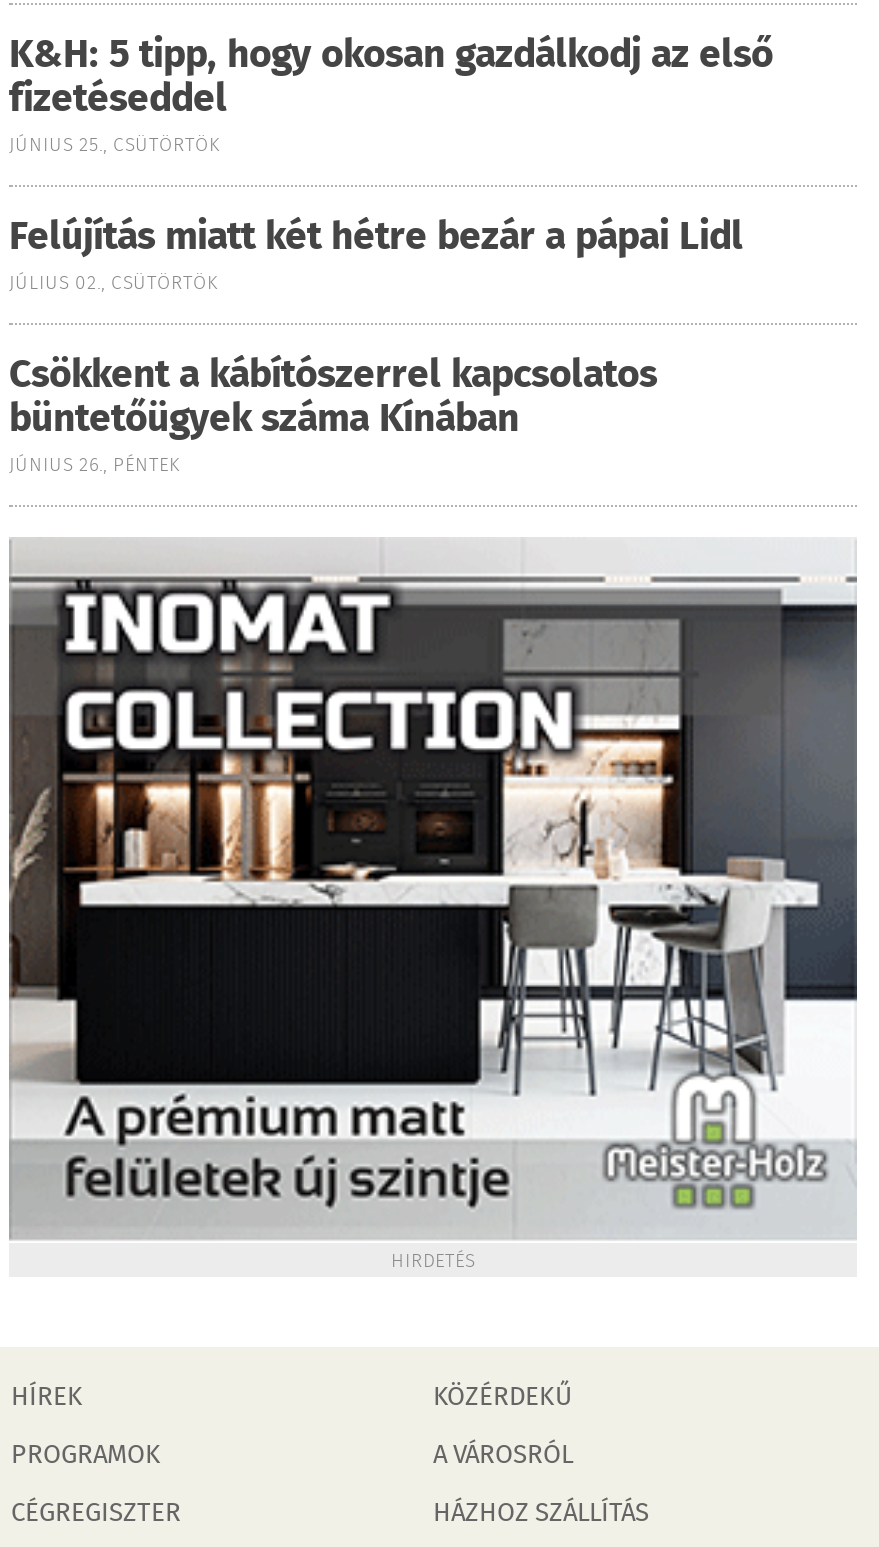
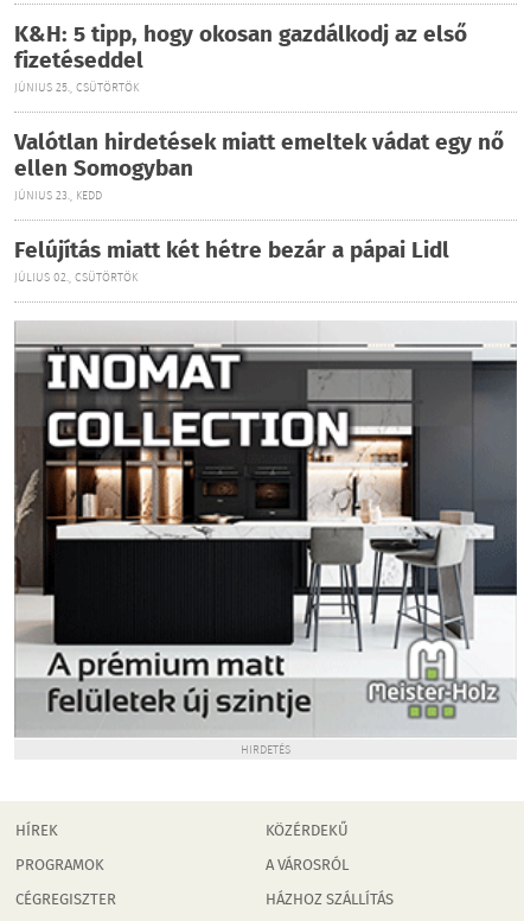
none -> [14,126,504,205] Valótlan hirdetések miatt emeltek vádat egy nő | ellen Somogyban | JÚNIUS 23., KEDD
moved [9,209,743,299] -> [14,234,449,287]: Felújítás miatt két hétre bezár a pápai Lidl | JÚLIUS 02., CSÜTÖRTÖK
[9,347,657,481] Csökkent a kábítószerrel kapcsolatos | büntetőügyek száma Kínában | JÚNIUS 26., PÉNTEK -> none

